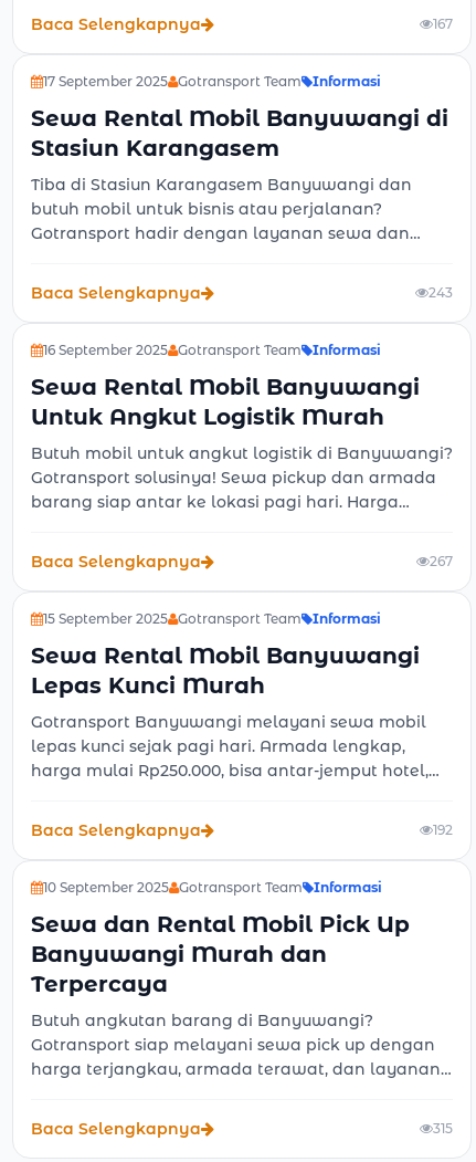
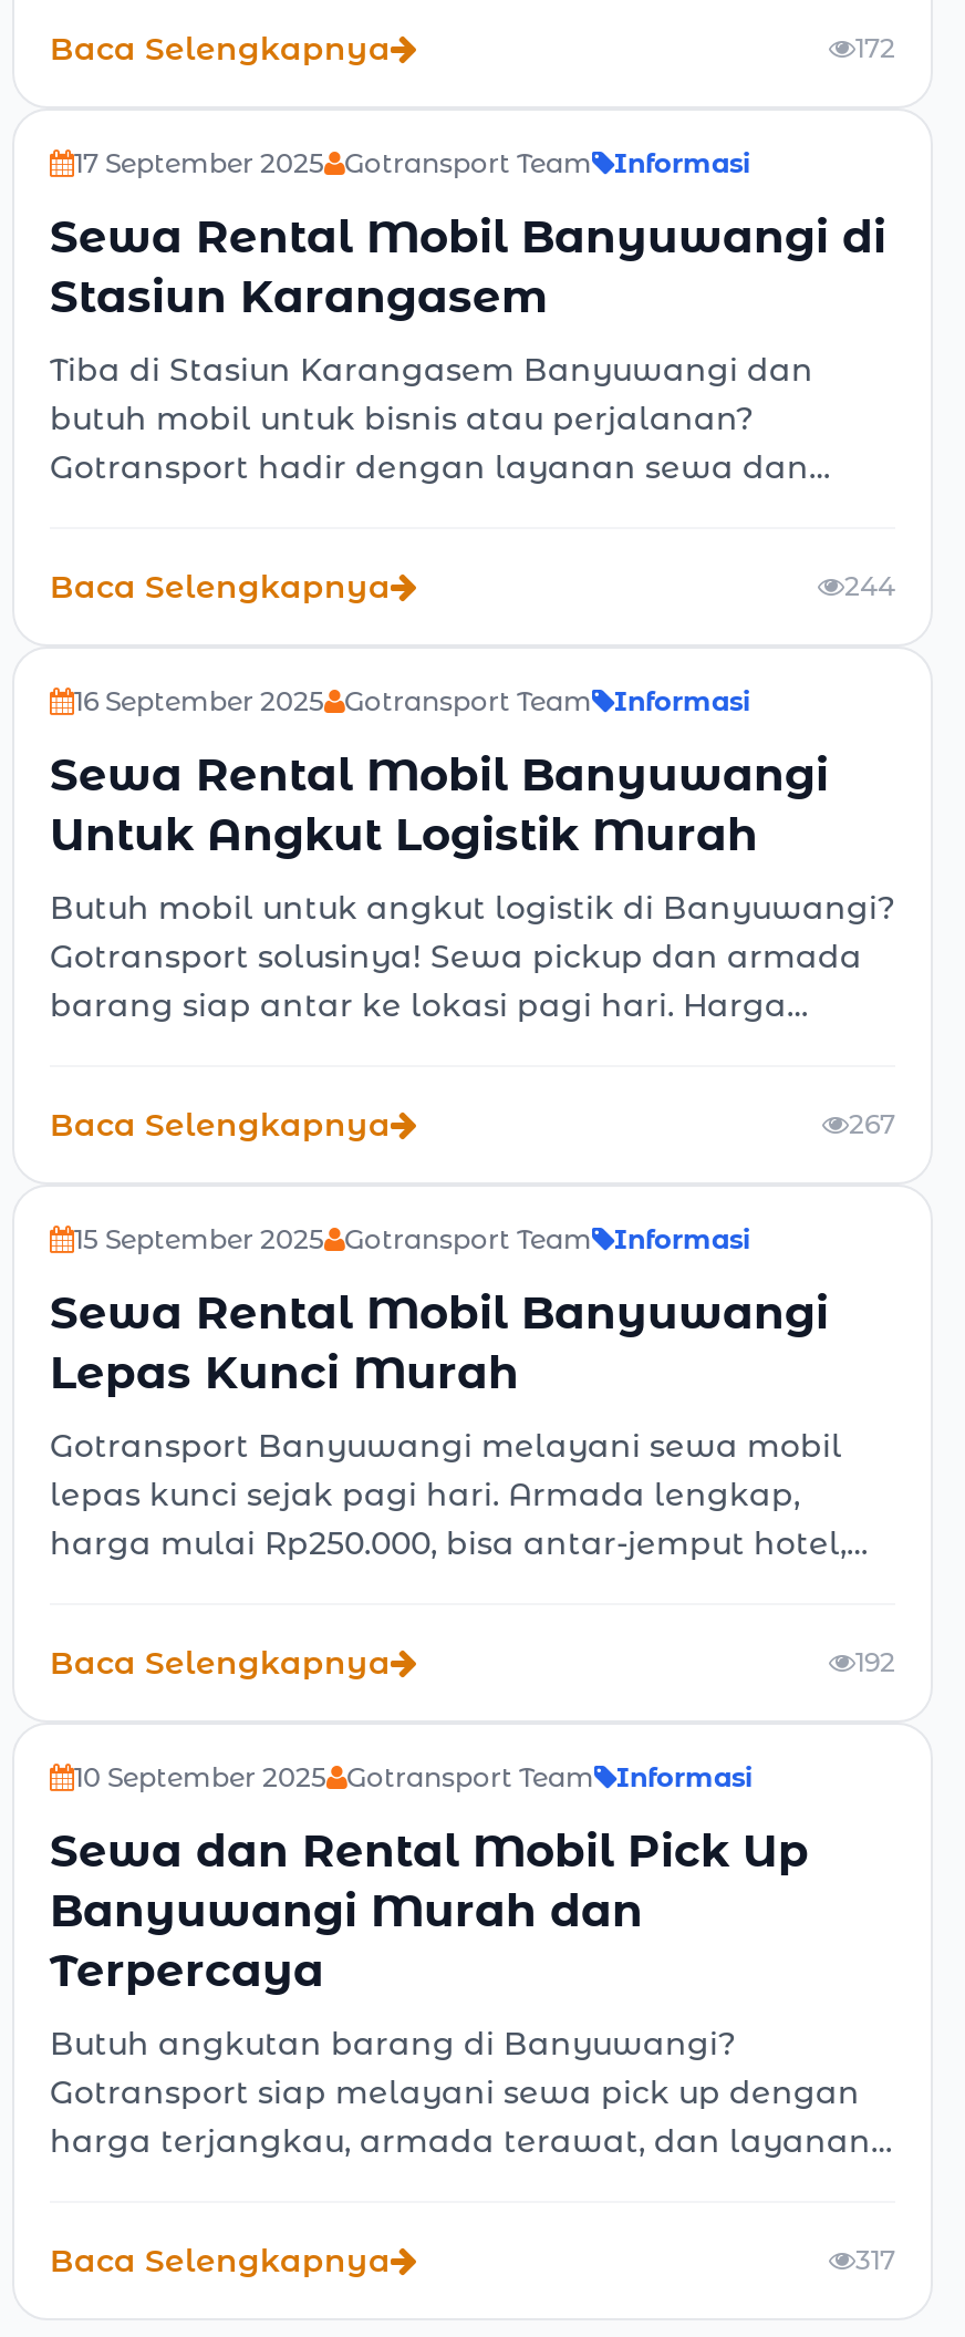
[433,15,453,32] 167 -> [855,31,895,64] 172
[429,284,453,301] 243 -> [844,569,895,602] 244
[433,1120,453,1137] 315 -> [855,2243,895,2276] 317

